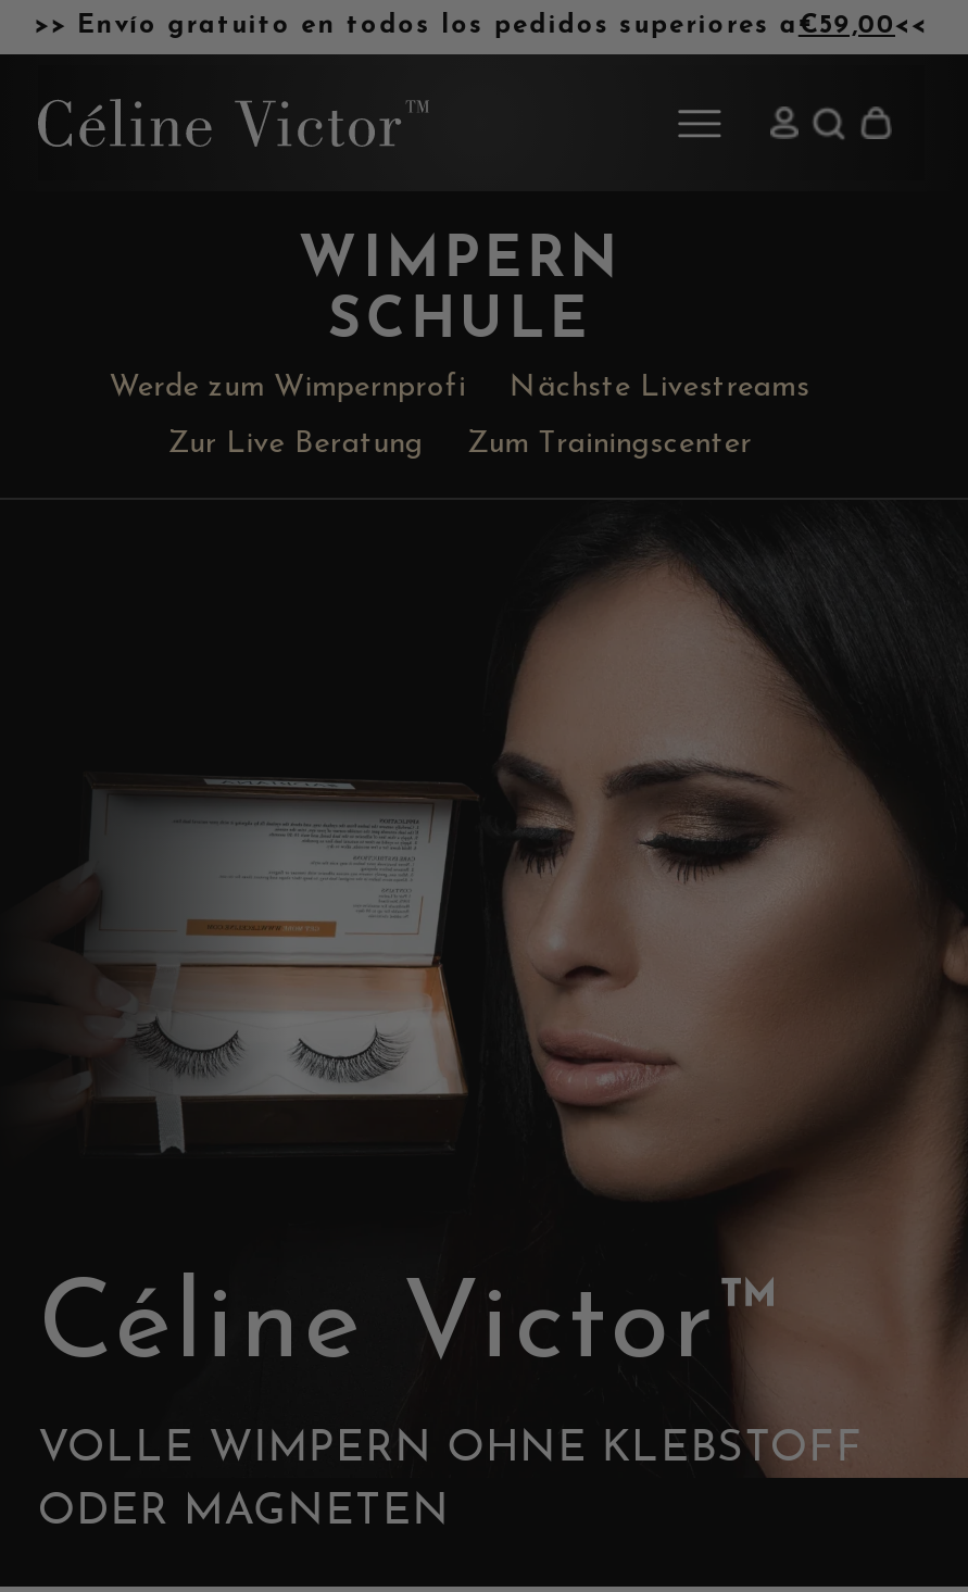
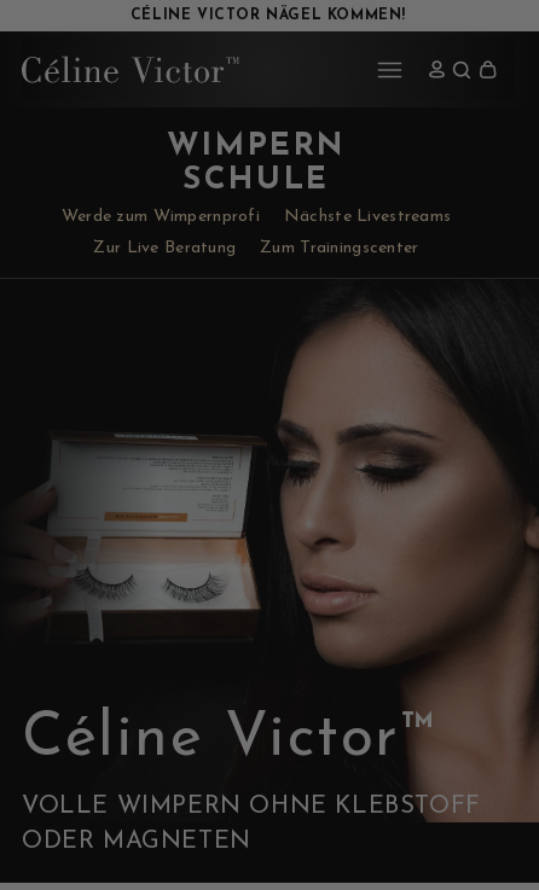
[34,13,928,39] >> Envío gratuito en todos los pedidos superiores a €59,00<< -> [130,8,406,23] CÉLINE VICTOR NÄGEL KOMMEN!

